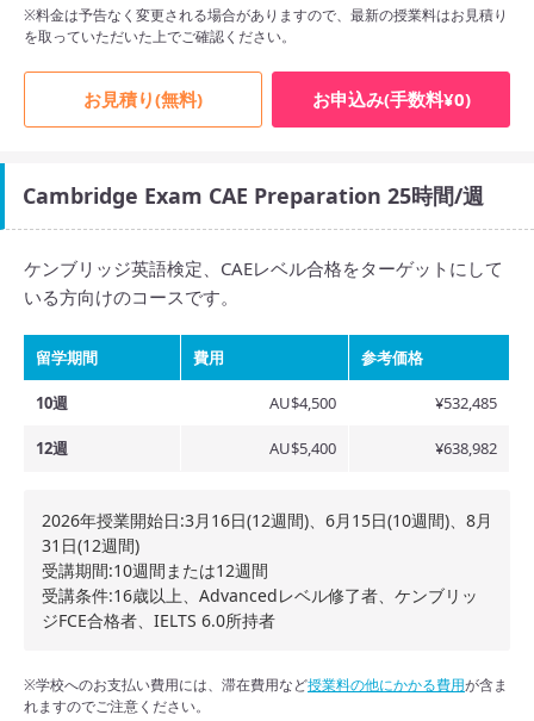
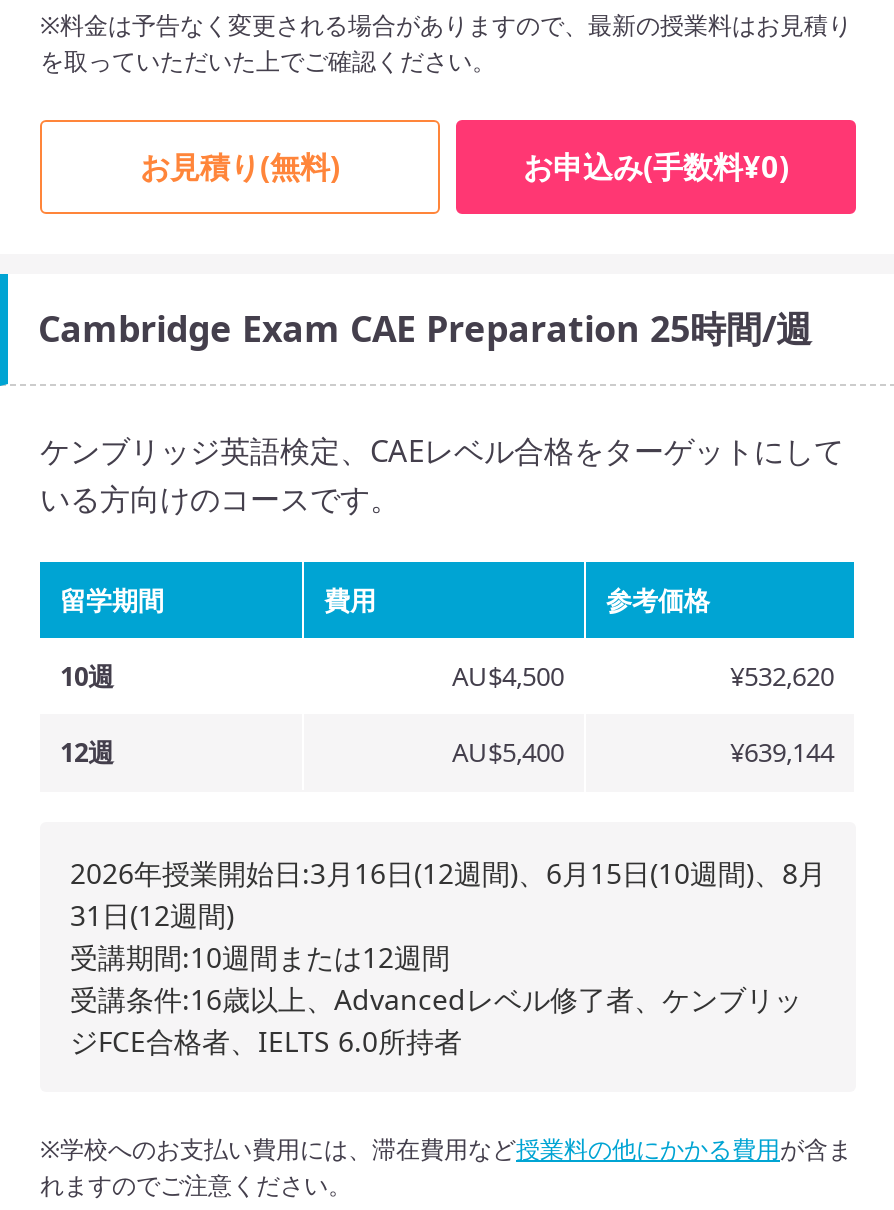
[435,392,497,414] ¥532,485 -> [730,658,834,694] ¥532,620
[435,437,497,459] ¥638,982 -> [730,734,834,770] ¥639,144

